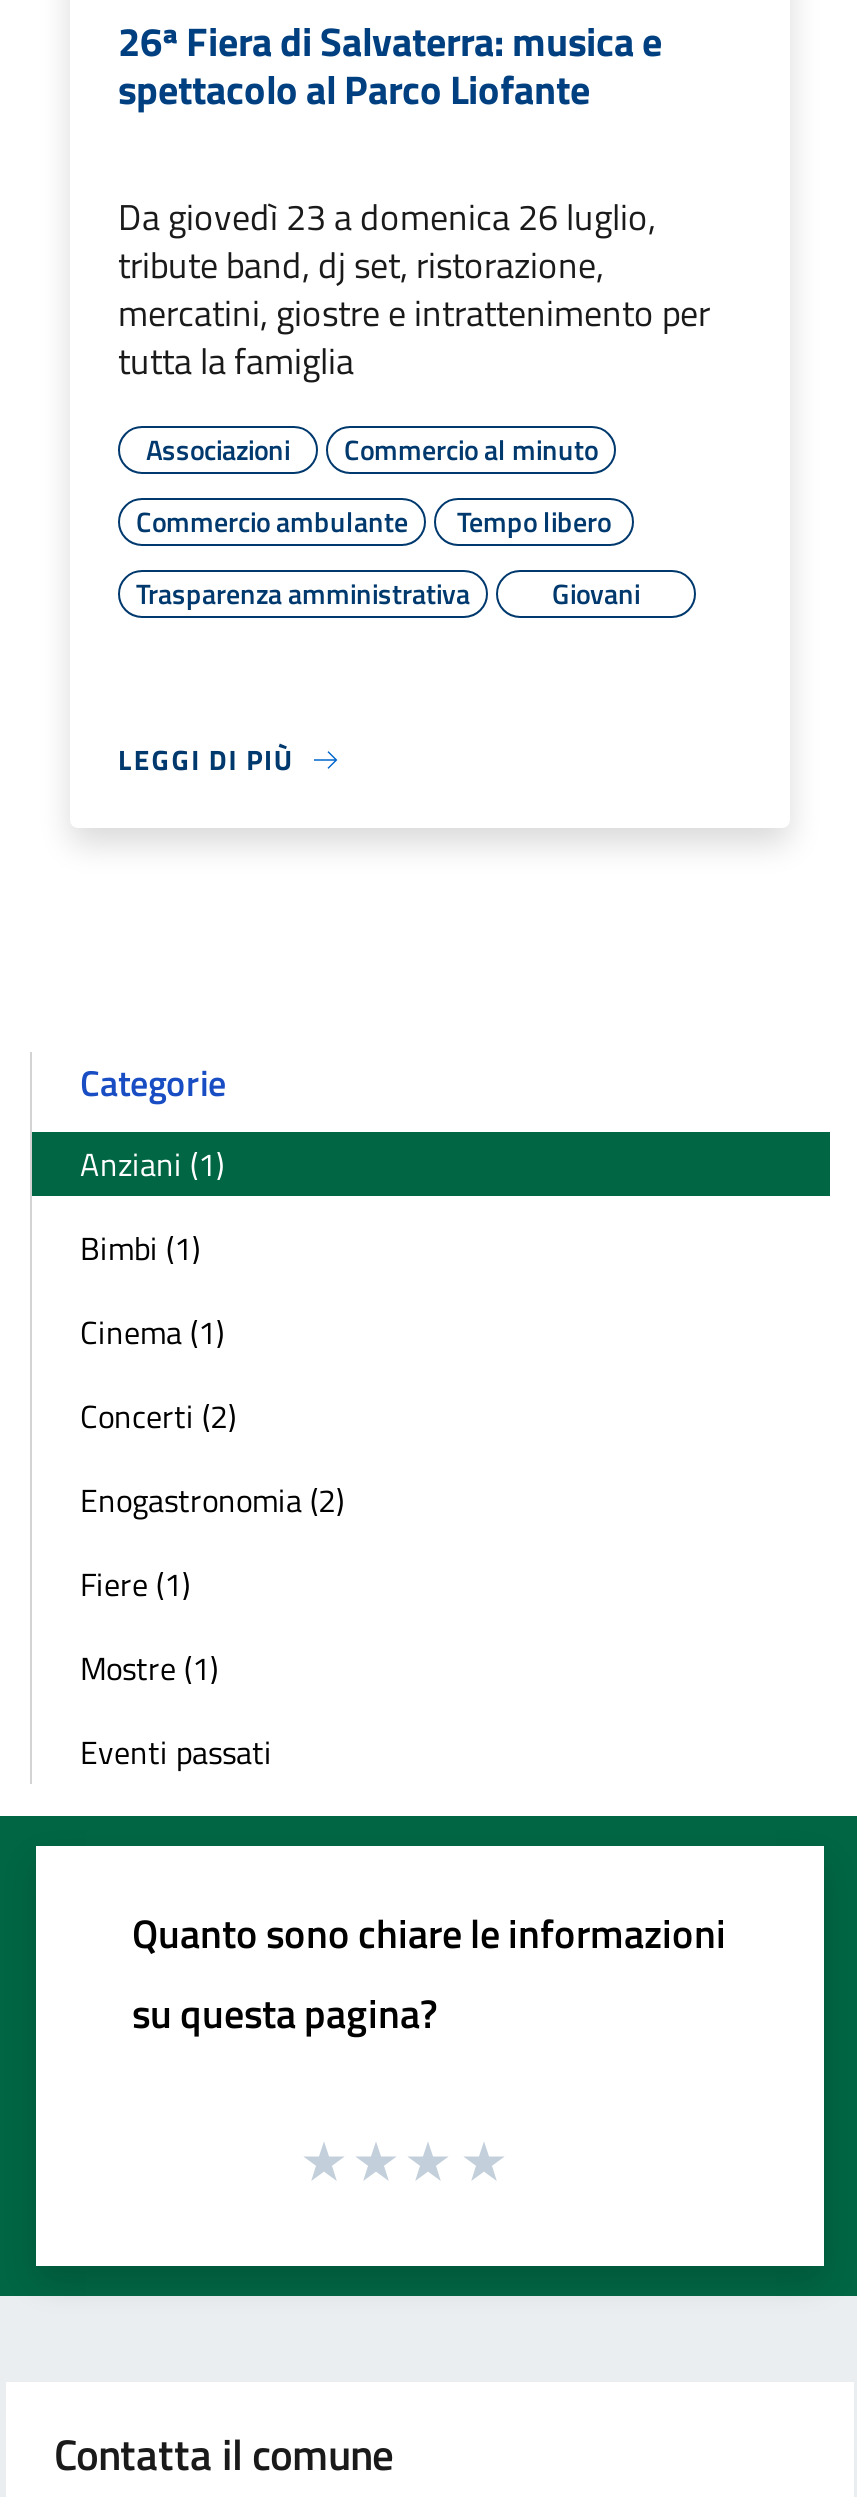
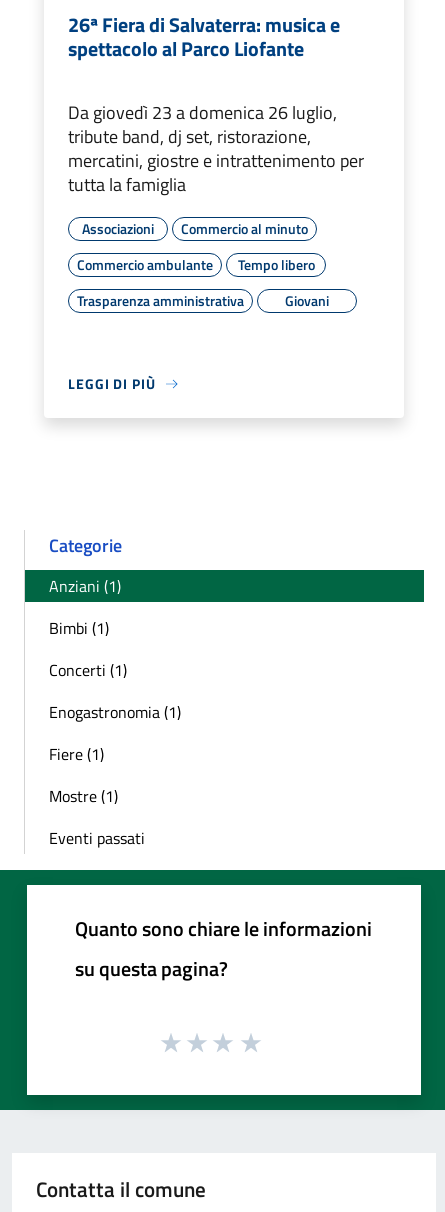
[80,1309,344,1525] Cinema (1) | Concerti (2) | Enogastronomia (2) -> [49,658,181,724] Concerti (1) | Enogastronomia (1)

